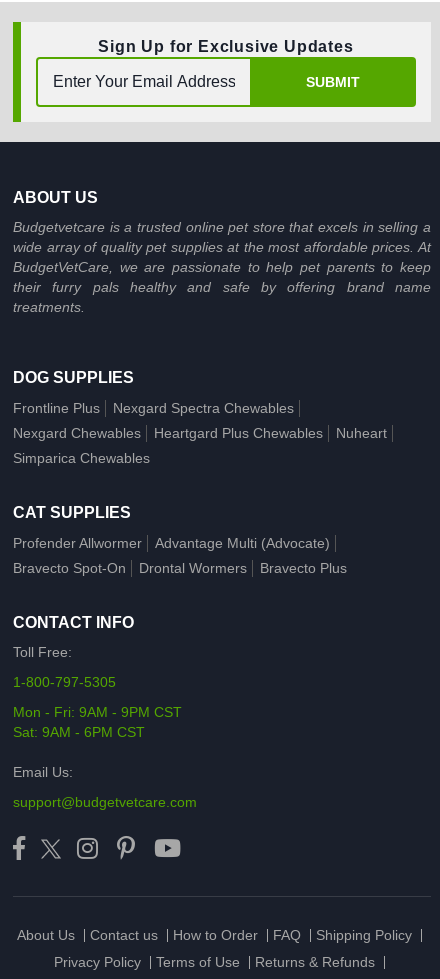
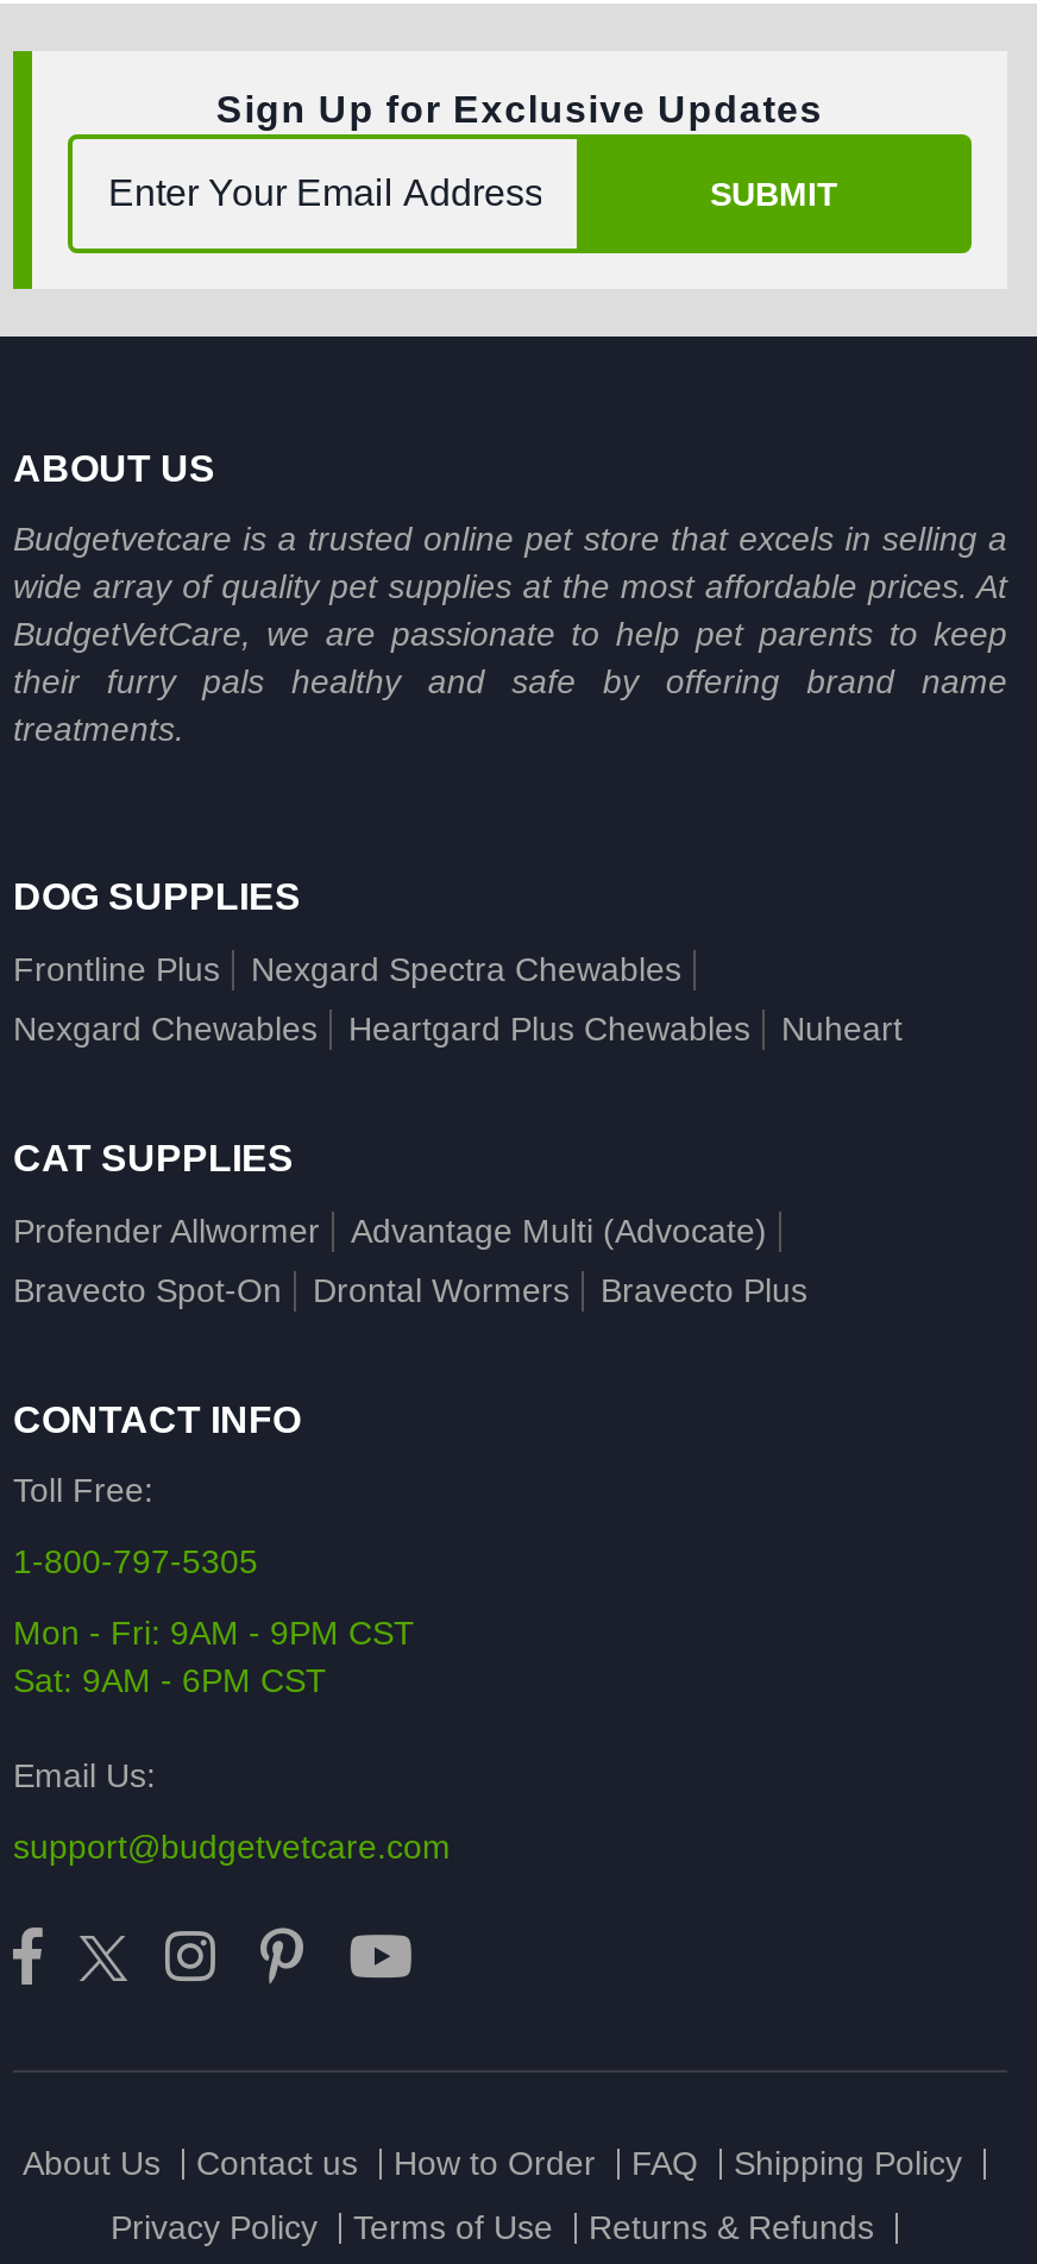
[13,450,150,466] Simparica Chewables -> none

